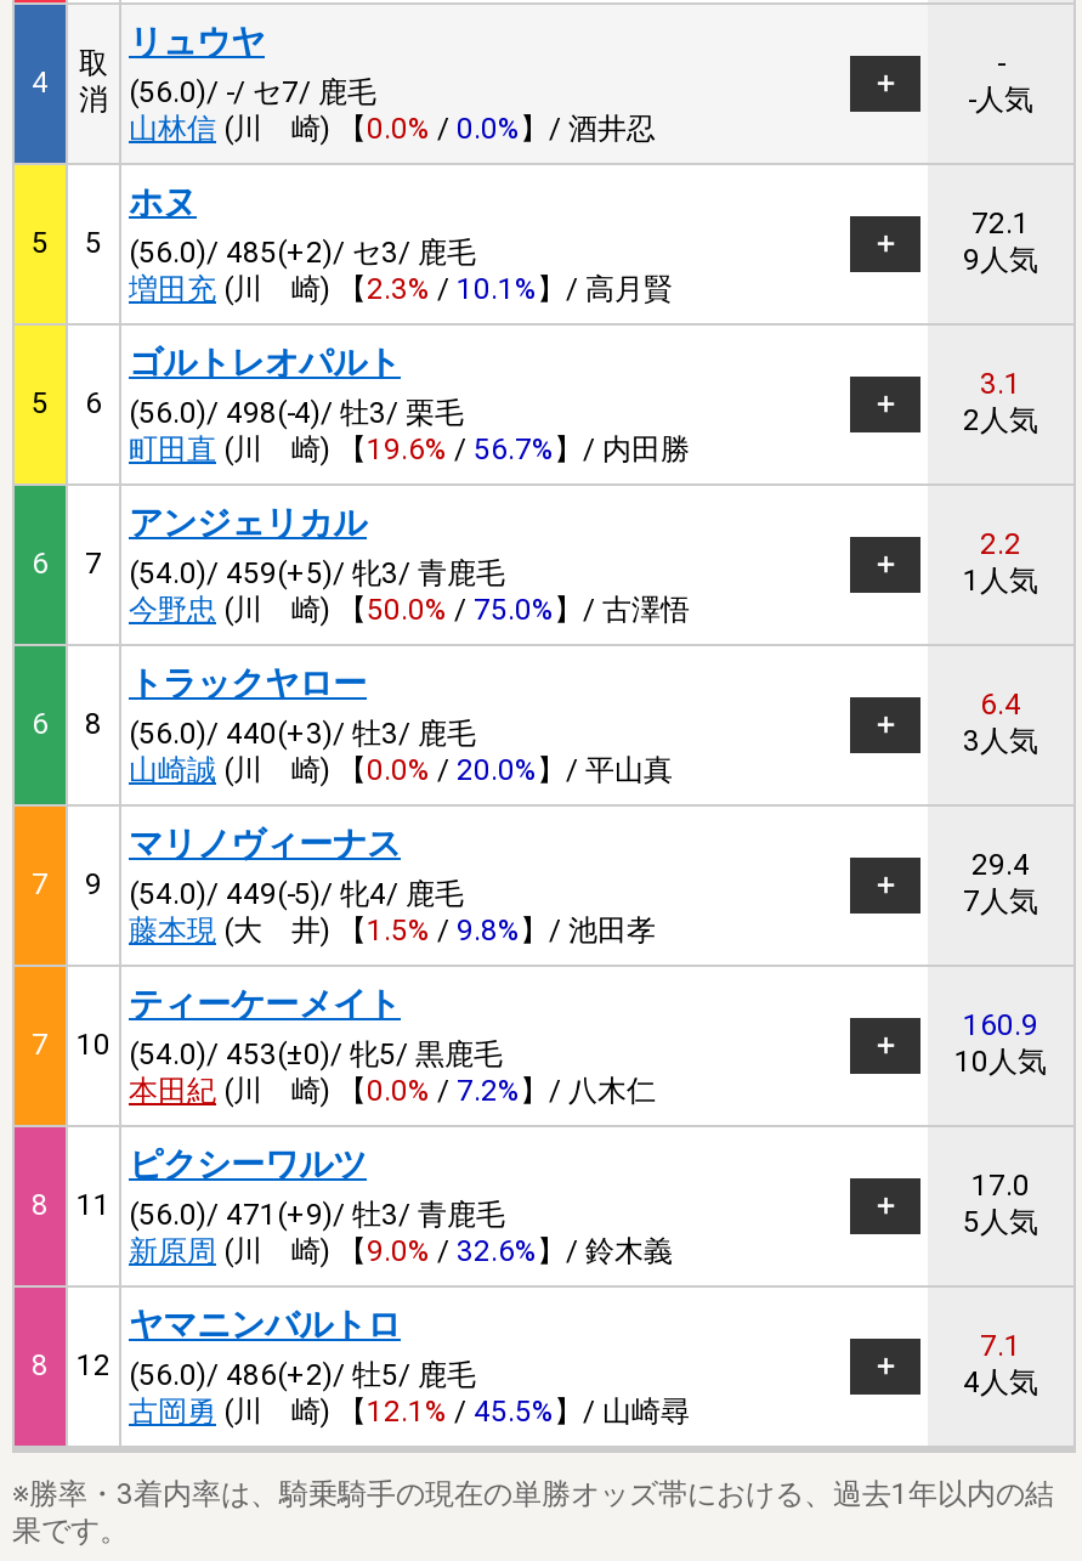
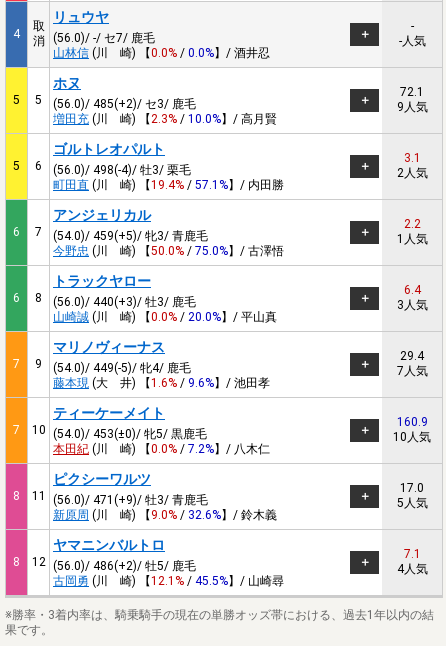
[129,273,673,307] 増田充(川 崎) 【2.3% / 10.1%】/ 高月賢 -> [53,112,277,126] 増田充(川 崎) 【2.3% / 10.0%】/ 高月賢
[129,433,690,467] 町田直(川 崎) 【19.6% / 56.7%】/ 内田勝 -> [53,178,284,192] 町田直(川 崎) 【19.4% / 57.1%】/ 内田勝
[129,914,656,949] 藤本現(大 井) 【1.5% / 9.8%】/ 池田孝 -> [53,376,270,390] 藤本現(大 井) 【1.6% / 9.6%】/ 池田孝

